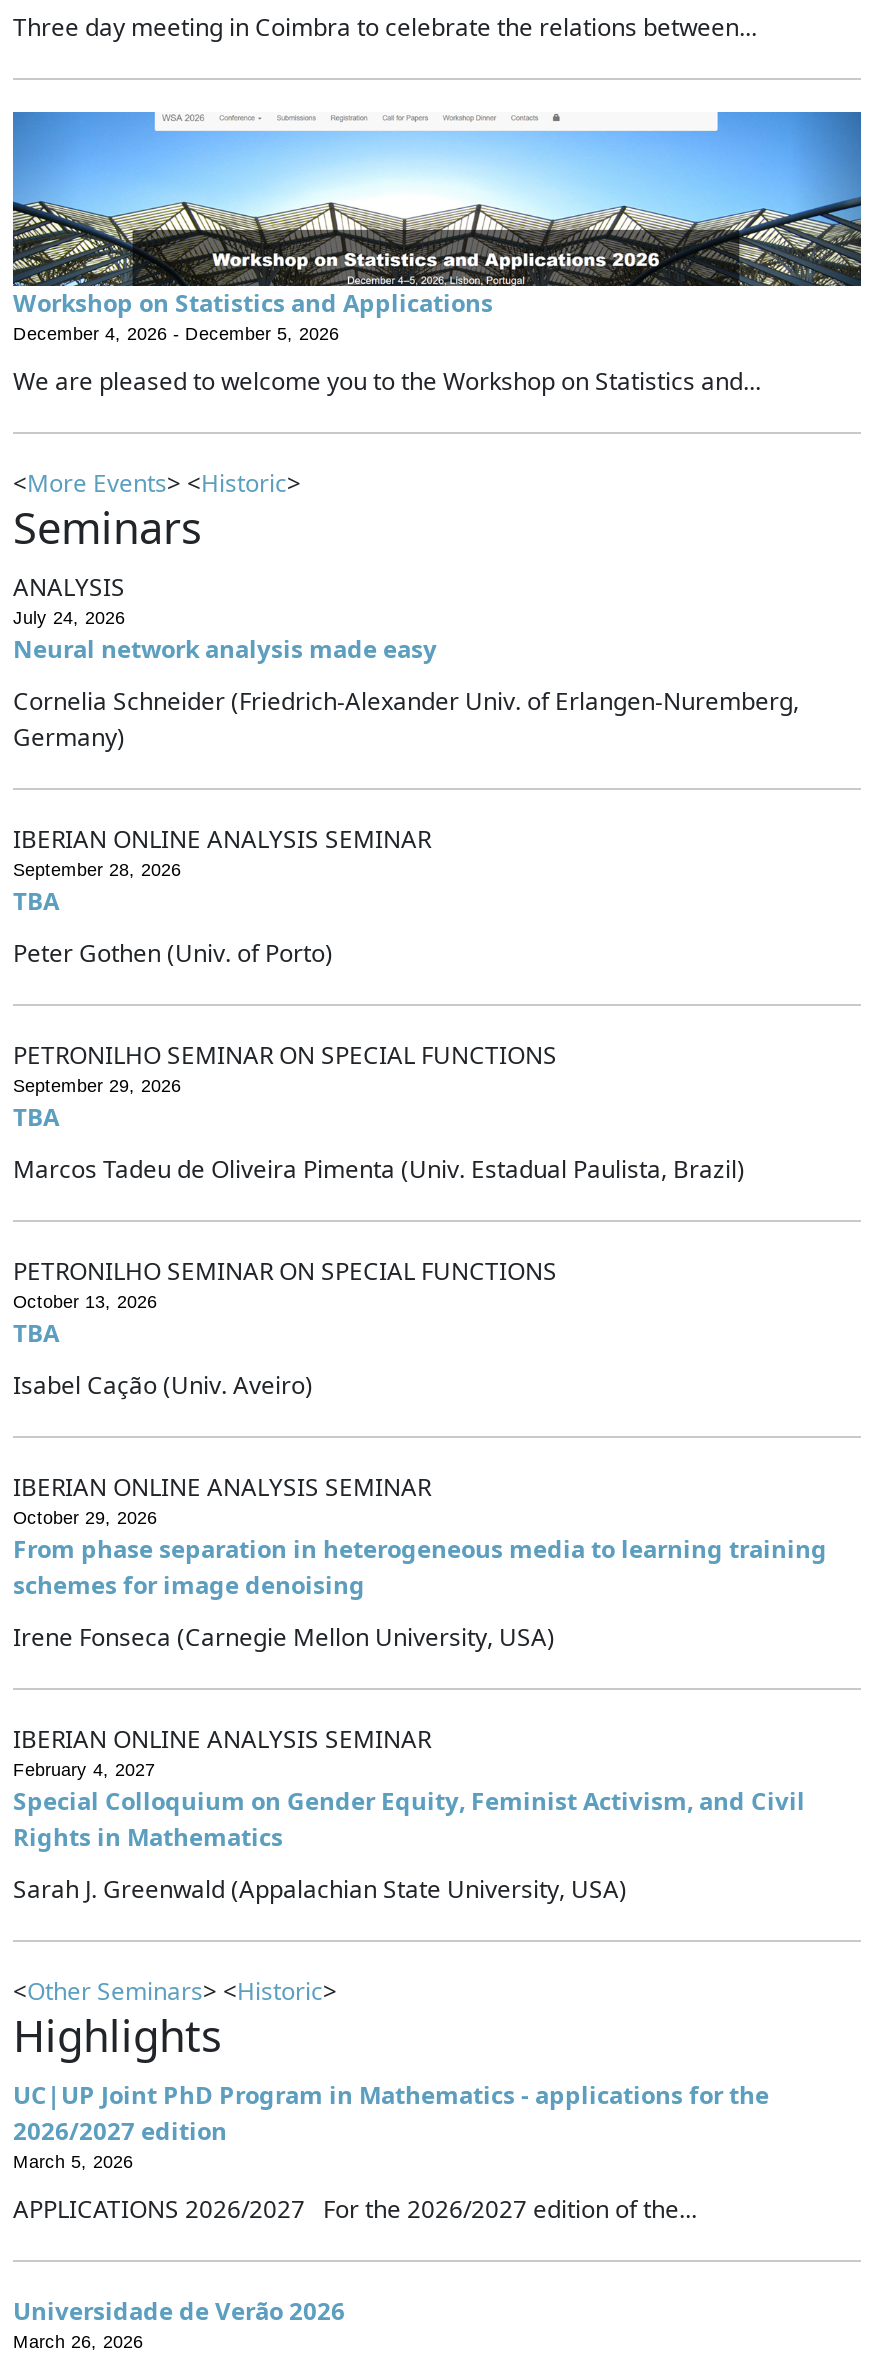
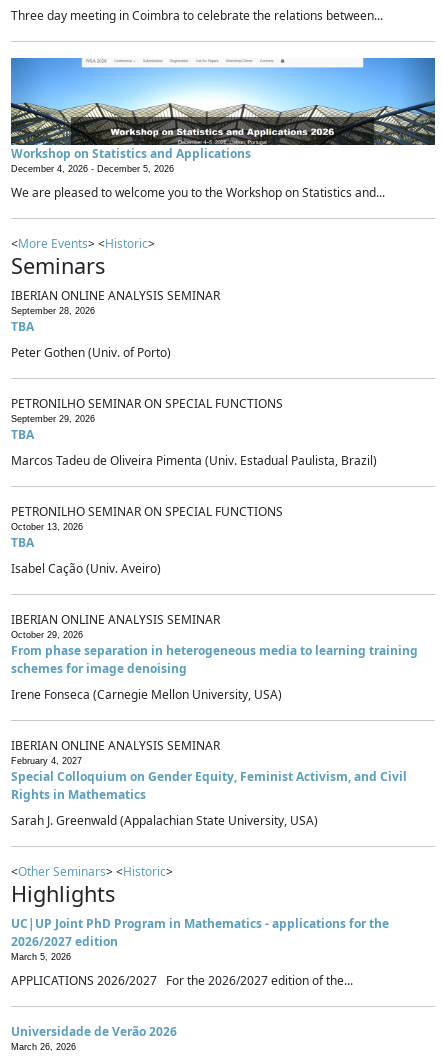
[13,571,799,755] ANALYSIS | July 24, 2026 | Neural network analysis made easy | Cornelia Schneider (Friedrich-Alexander Univ. of Erlangen-Nuremberg, | Germany) -> none

